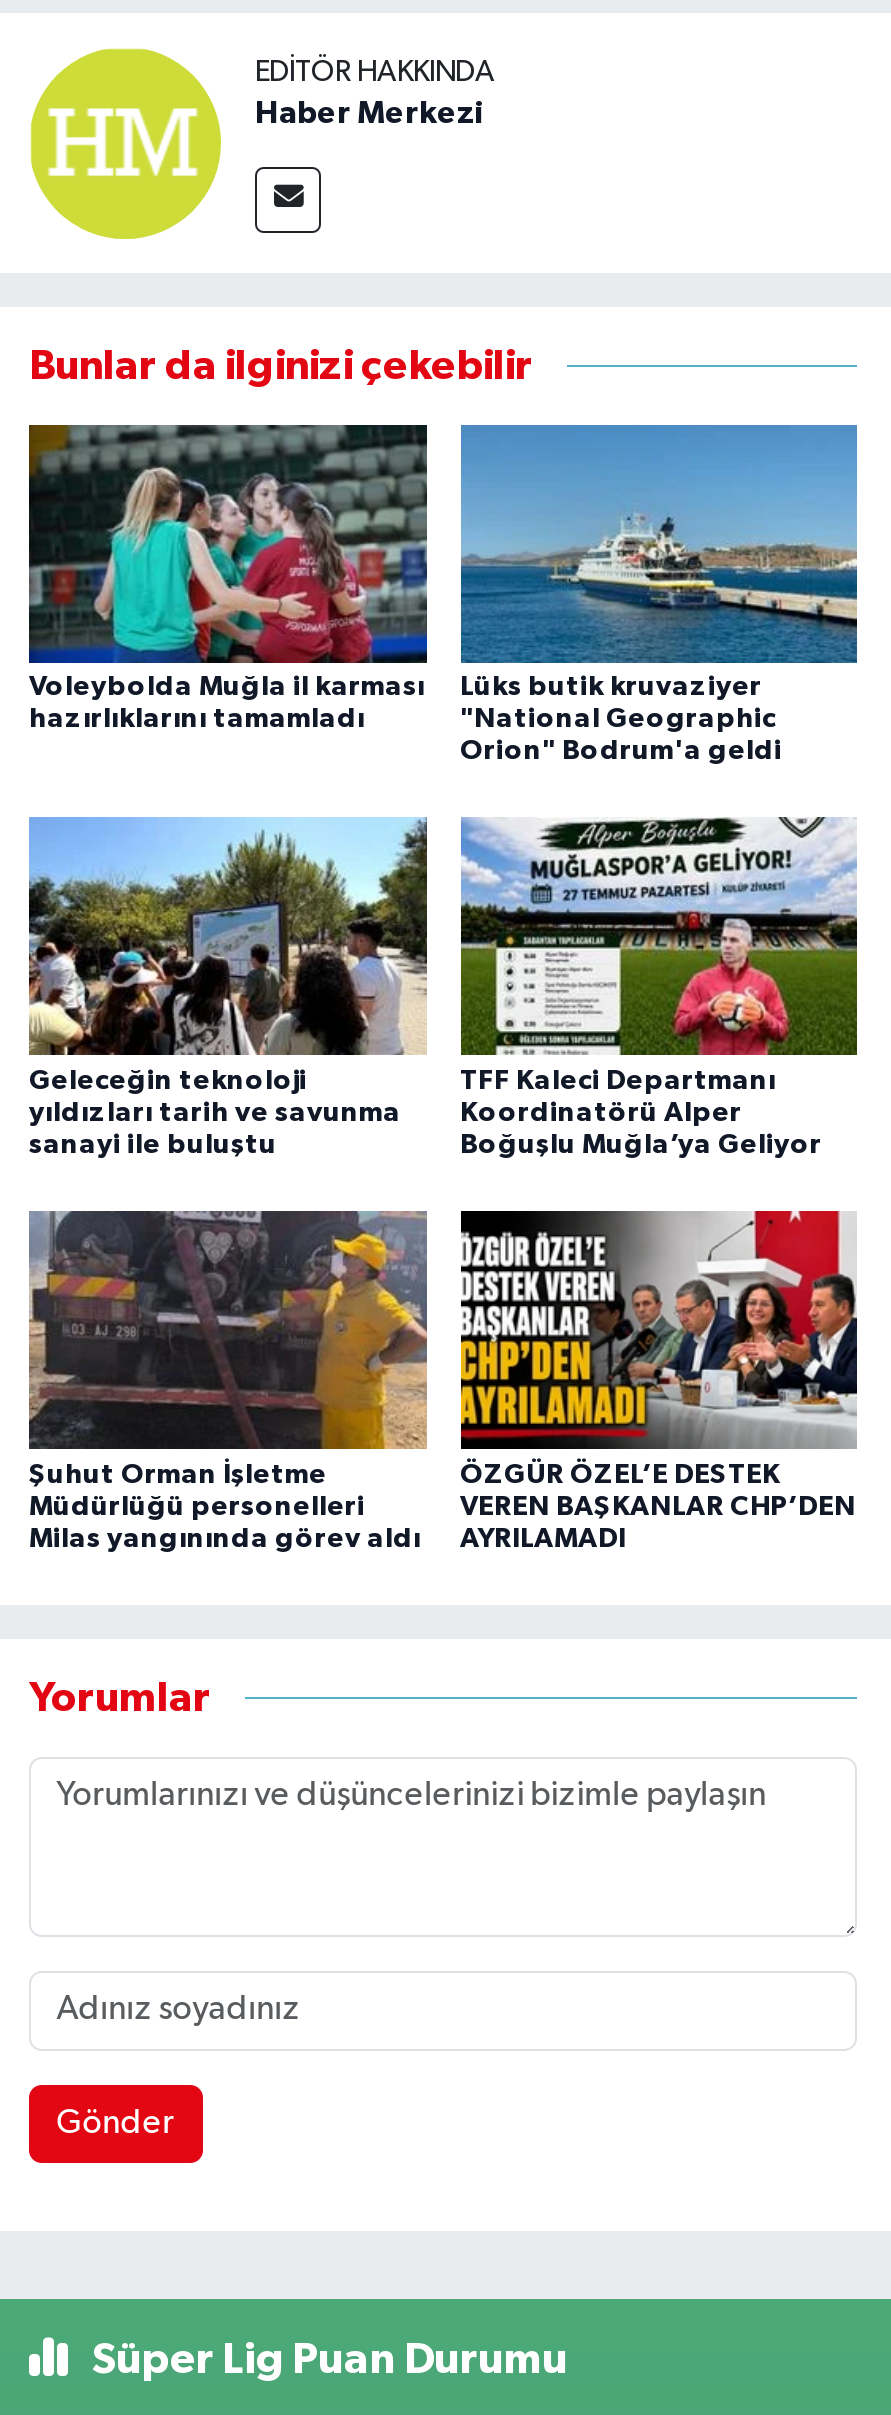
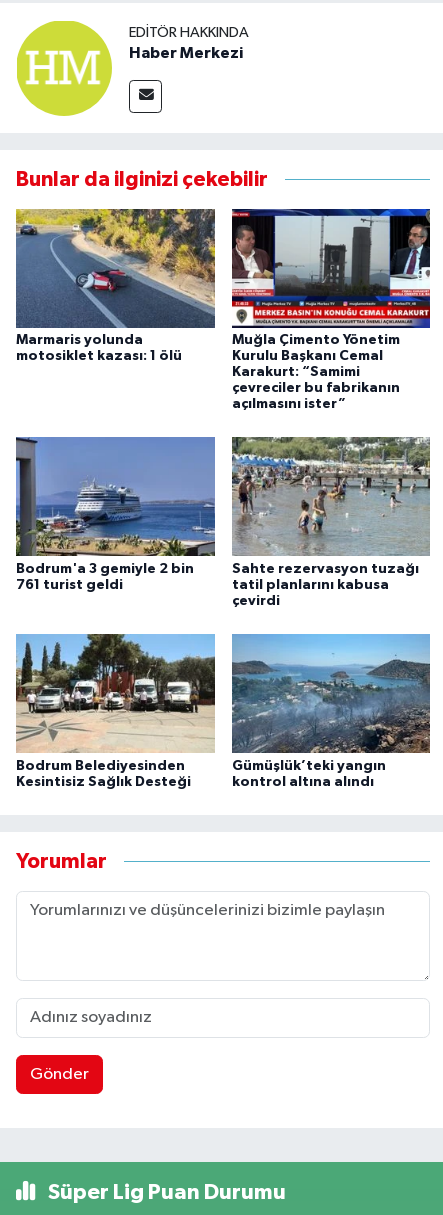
[27,423,429,733] [image] | Voleybolda Muğla il karması | hazırlıklarını tamamladı -> [15,208,216,363] [image] | Marmaris yolunda | motosiklet kazası: 1 ölü
[459,423,859,765] [image] | Lüks butik kruvaziyer | "National Geographic | Orion" Bodrum'a geldi -> [231,208,431,411] [image] | Muğla Çimento Yönetim | Kurulu Başkanı Cemal | Karakurt: “Samimi | çevreciler bu fabrikanın | açılmasını ister”
[27,815,429,1158] [image] | Geleceğin teknoloji | yıldızları tarih ve savunma | sanayi ile buluştu -> [15,421,216,592] [image] | Bodrum'a 3 gemiyle 2 bin | 761 turist geldi
[459,815,857,1158] [image] | TFF Kaleci Departmanı | Koordinatörü Alper | Boğuşlu Muğla’ya Geliyor -> [231,421,431,608] [image] | Sahte rezervasyon tuzağı | tatil planlarını kabusa | çevirdi
[27,1209,429,1552] [image] | Şuhut Orman İşletme | Müdürlüğü personelleri | Milas yangınında görev aldı -> [16,618,216,788] [image] | Bodrum Belediyesinden | Kesintisiz Sağlık Desteği
[459,1209,857,1552] [image] | ÖZGÜR ÖZEL’E DESTEK | VEREN BAŞKANLAR CHP’DEN | AYRILAMADI -> [231,618,431,788] [image] | Gümüşlük’teki yangın | kontrol altına alındı

